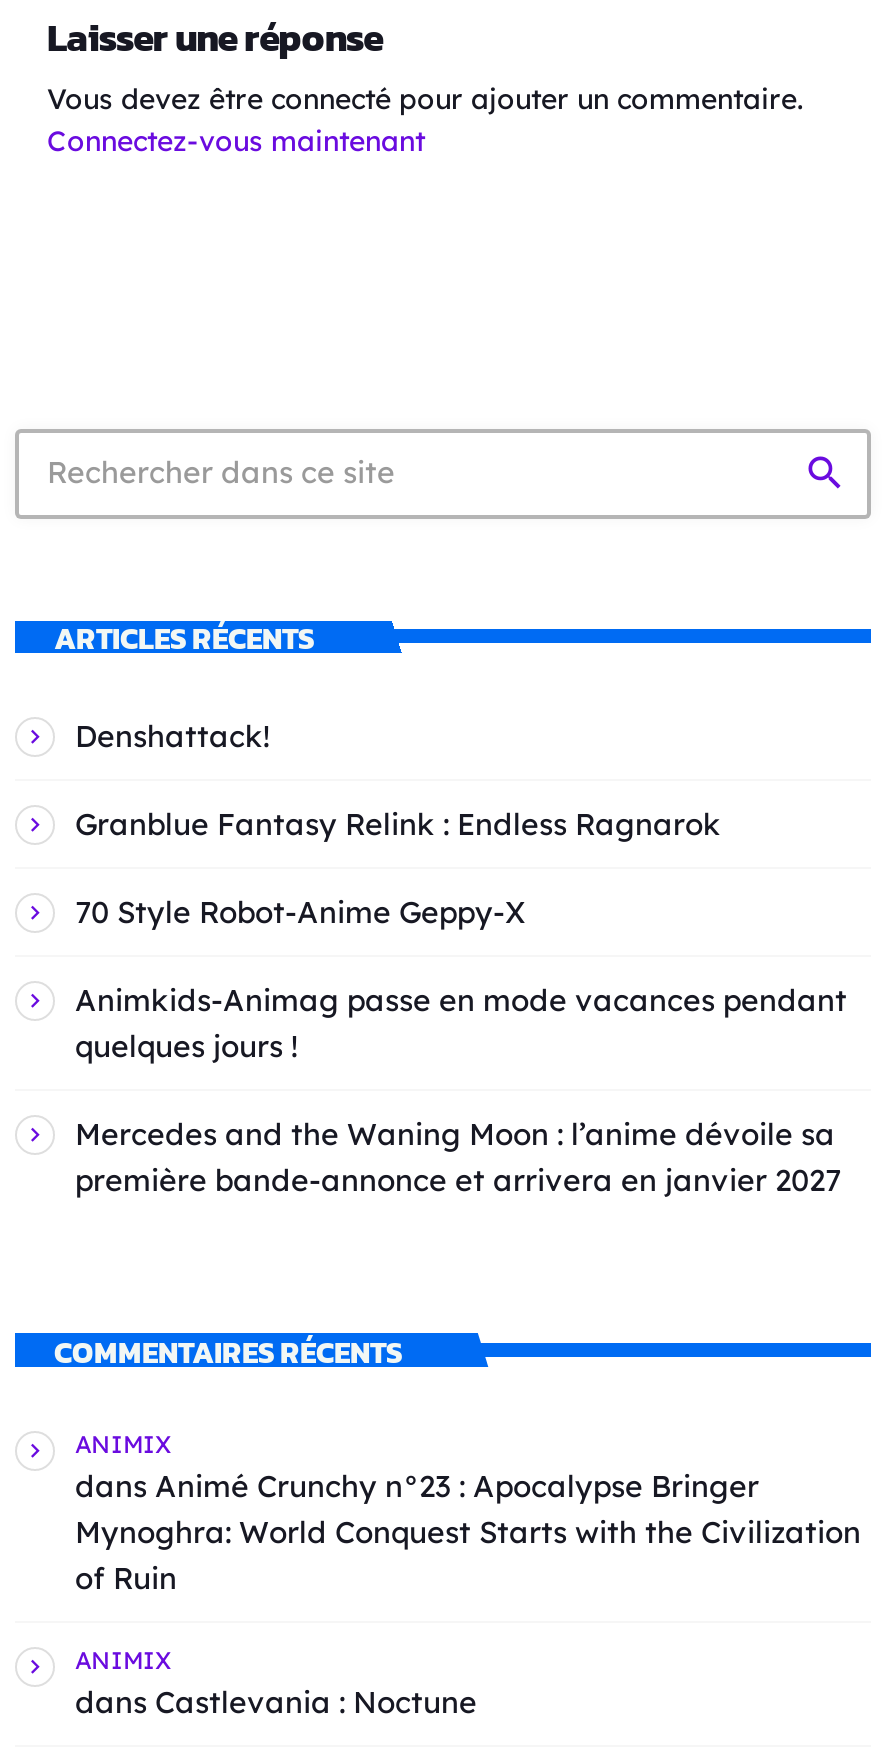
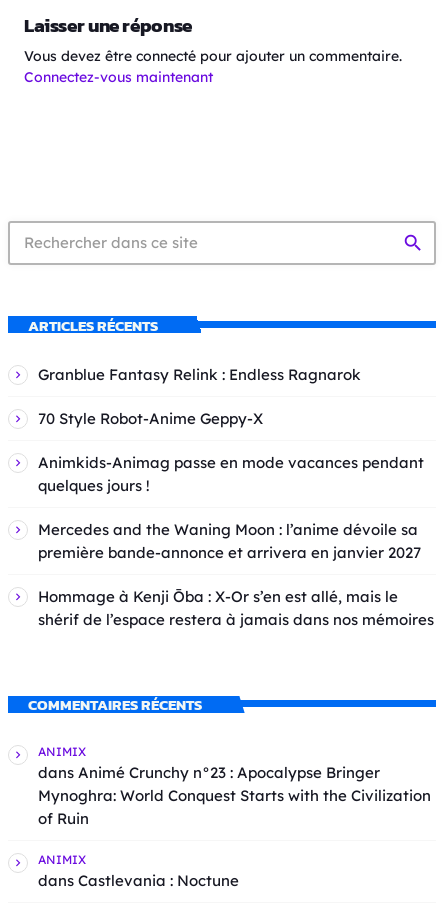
[75,717,271,755] Denshattack! -> none
moved [75,805,847,1199] -> [38,365,424,562]: Granblue Fantasy Relink : Endless Ragnarok | 70 Style Robot-Anime Geppy-X | Animkids-Animag passe en mode vacances pendant | quelques jours ! | Mercedes and the Waning Moon : l’anime dévoile sa | première bande-annonce et arrivera en janvier 2027
none -> [38,587,434,629] Hommage à Kenji Ōba : X-Or s’en est allé, mais le | shérif de l’espace restera à jamais dans nos mémoires

